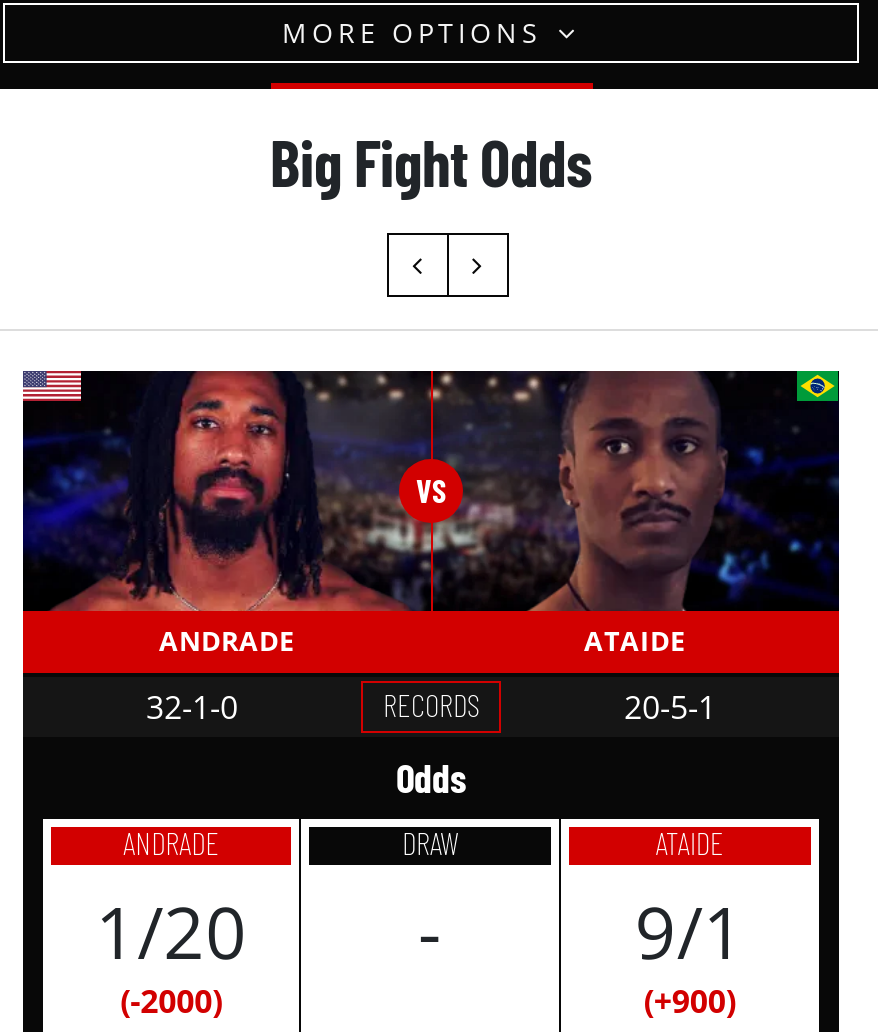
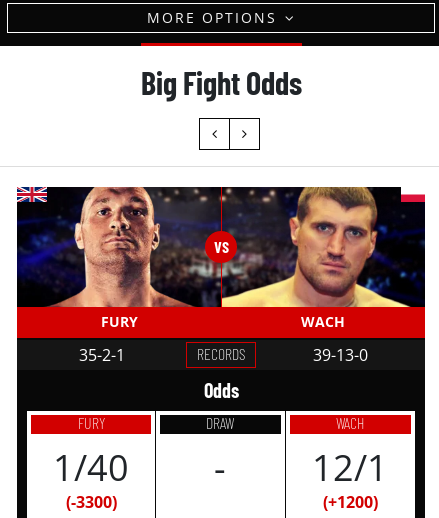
[23,369,686,660] [image] | ANDRADE | ATAIDE -> [16,186,345,331] [image] | FURY | WACH
[433,369,841,728] [image] | 20-5-1 -> [221,186,426,366] [image] | 39-13-0
[146,684,238,728] 32-1-0 -> [78,344,124,366] 35-2-1
[95,822,247,1022] ANDRADE | 1/20 | (-2000) -> [53,413,129,513] FURY | 1/40 | (-3300)
[635,822,745,1022] ATAIDE | 9/1 | (+900) -> [312,413,388,513] WACH | 12/1 | (+1200)

